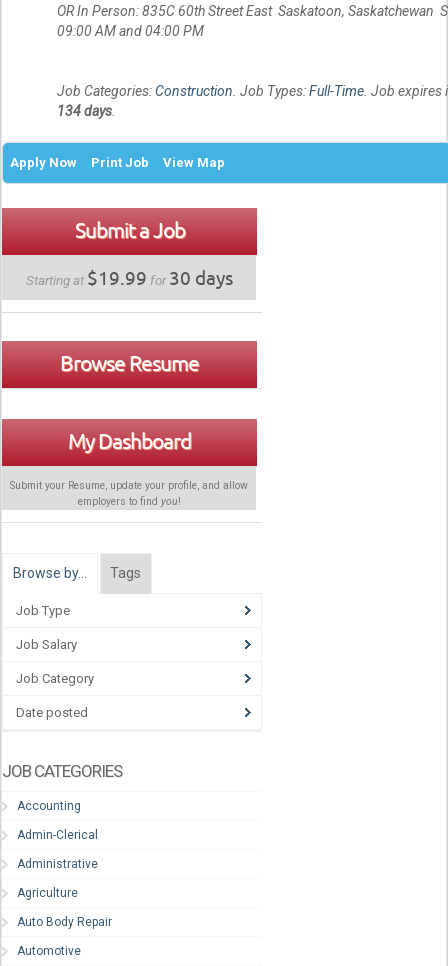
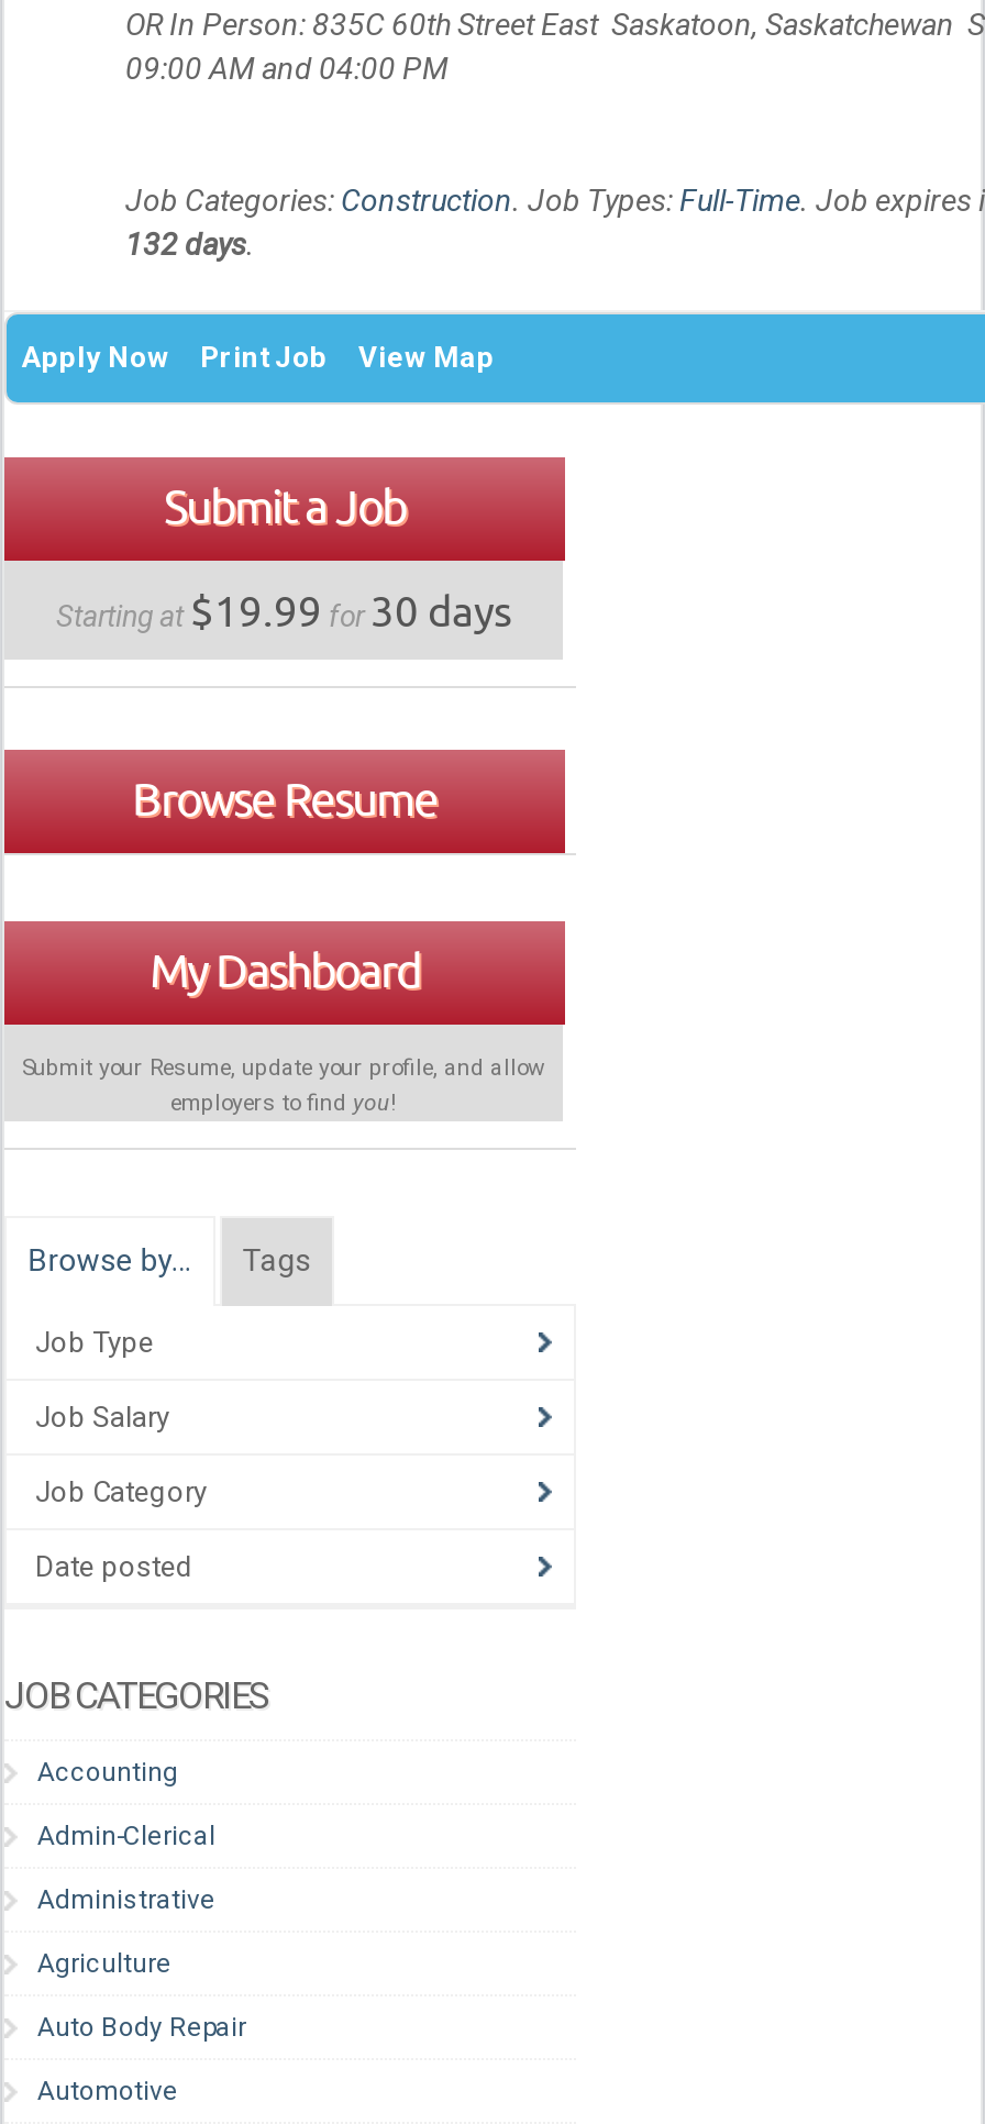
[57,103,116,119] 134 days. -> [125,227,255,263] 132 days.

